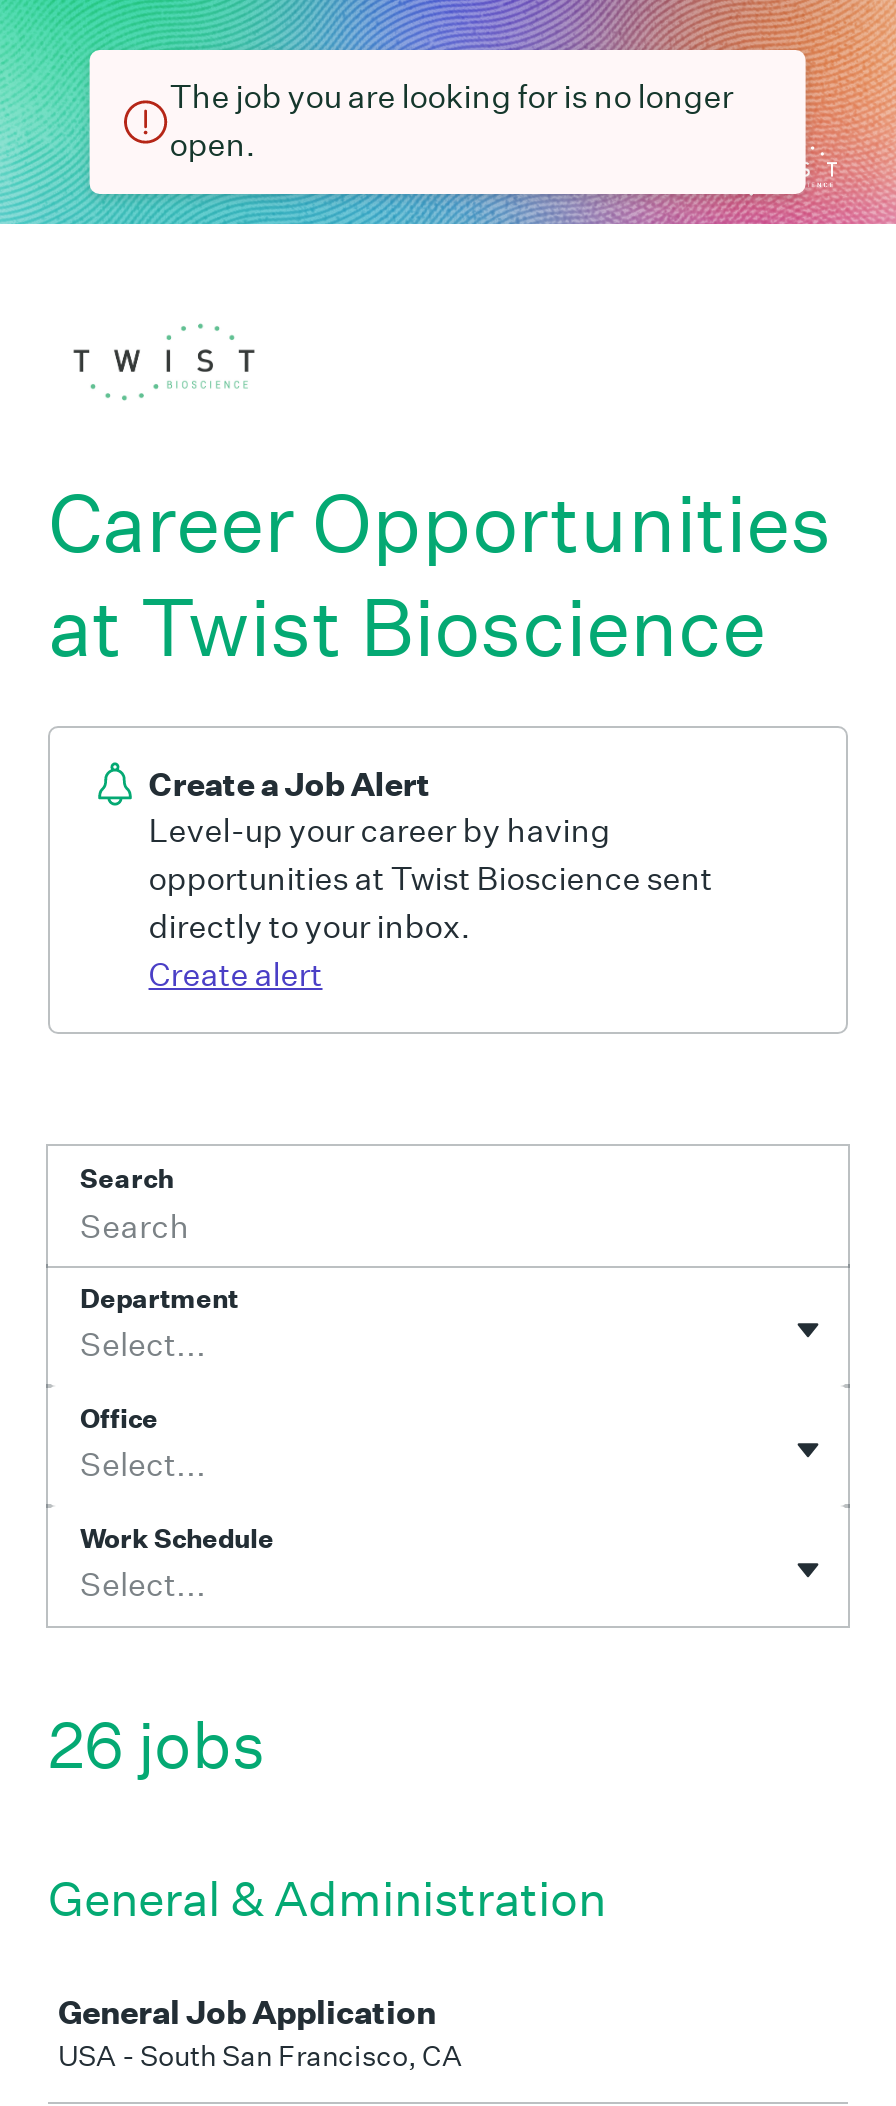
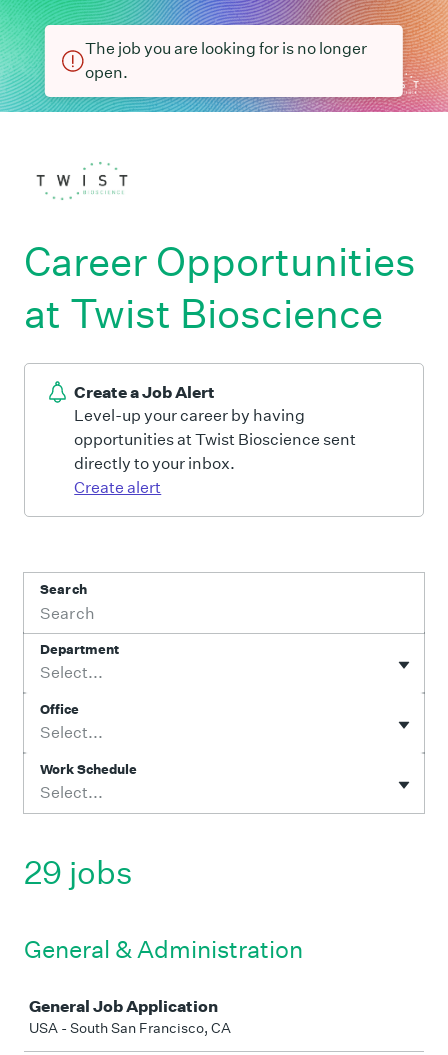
[48,1706,266,1784] 26 jobs -> [24,853,133,892] 29 jobs

